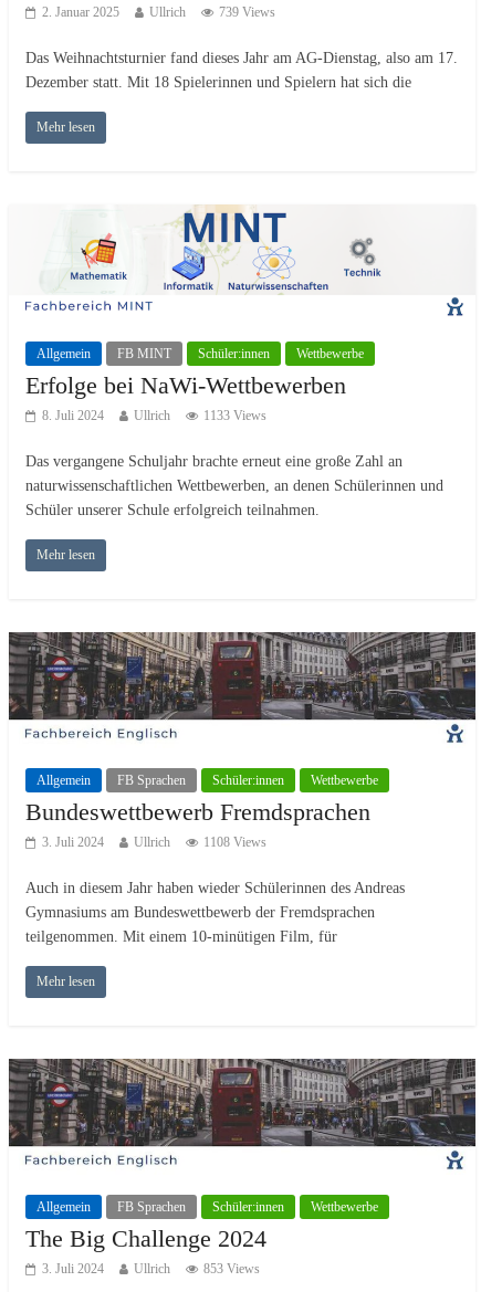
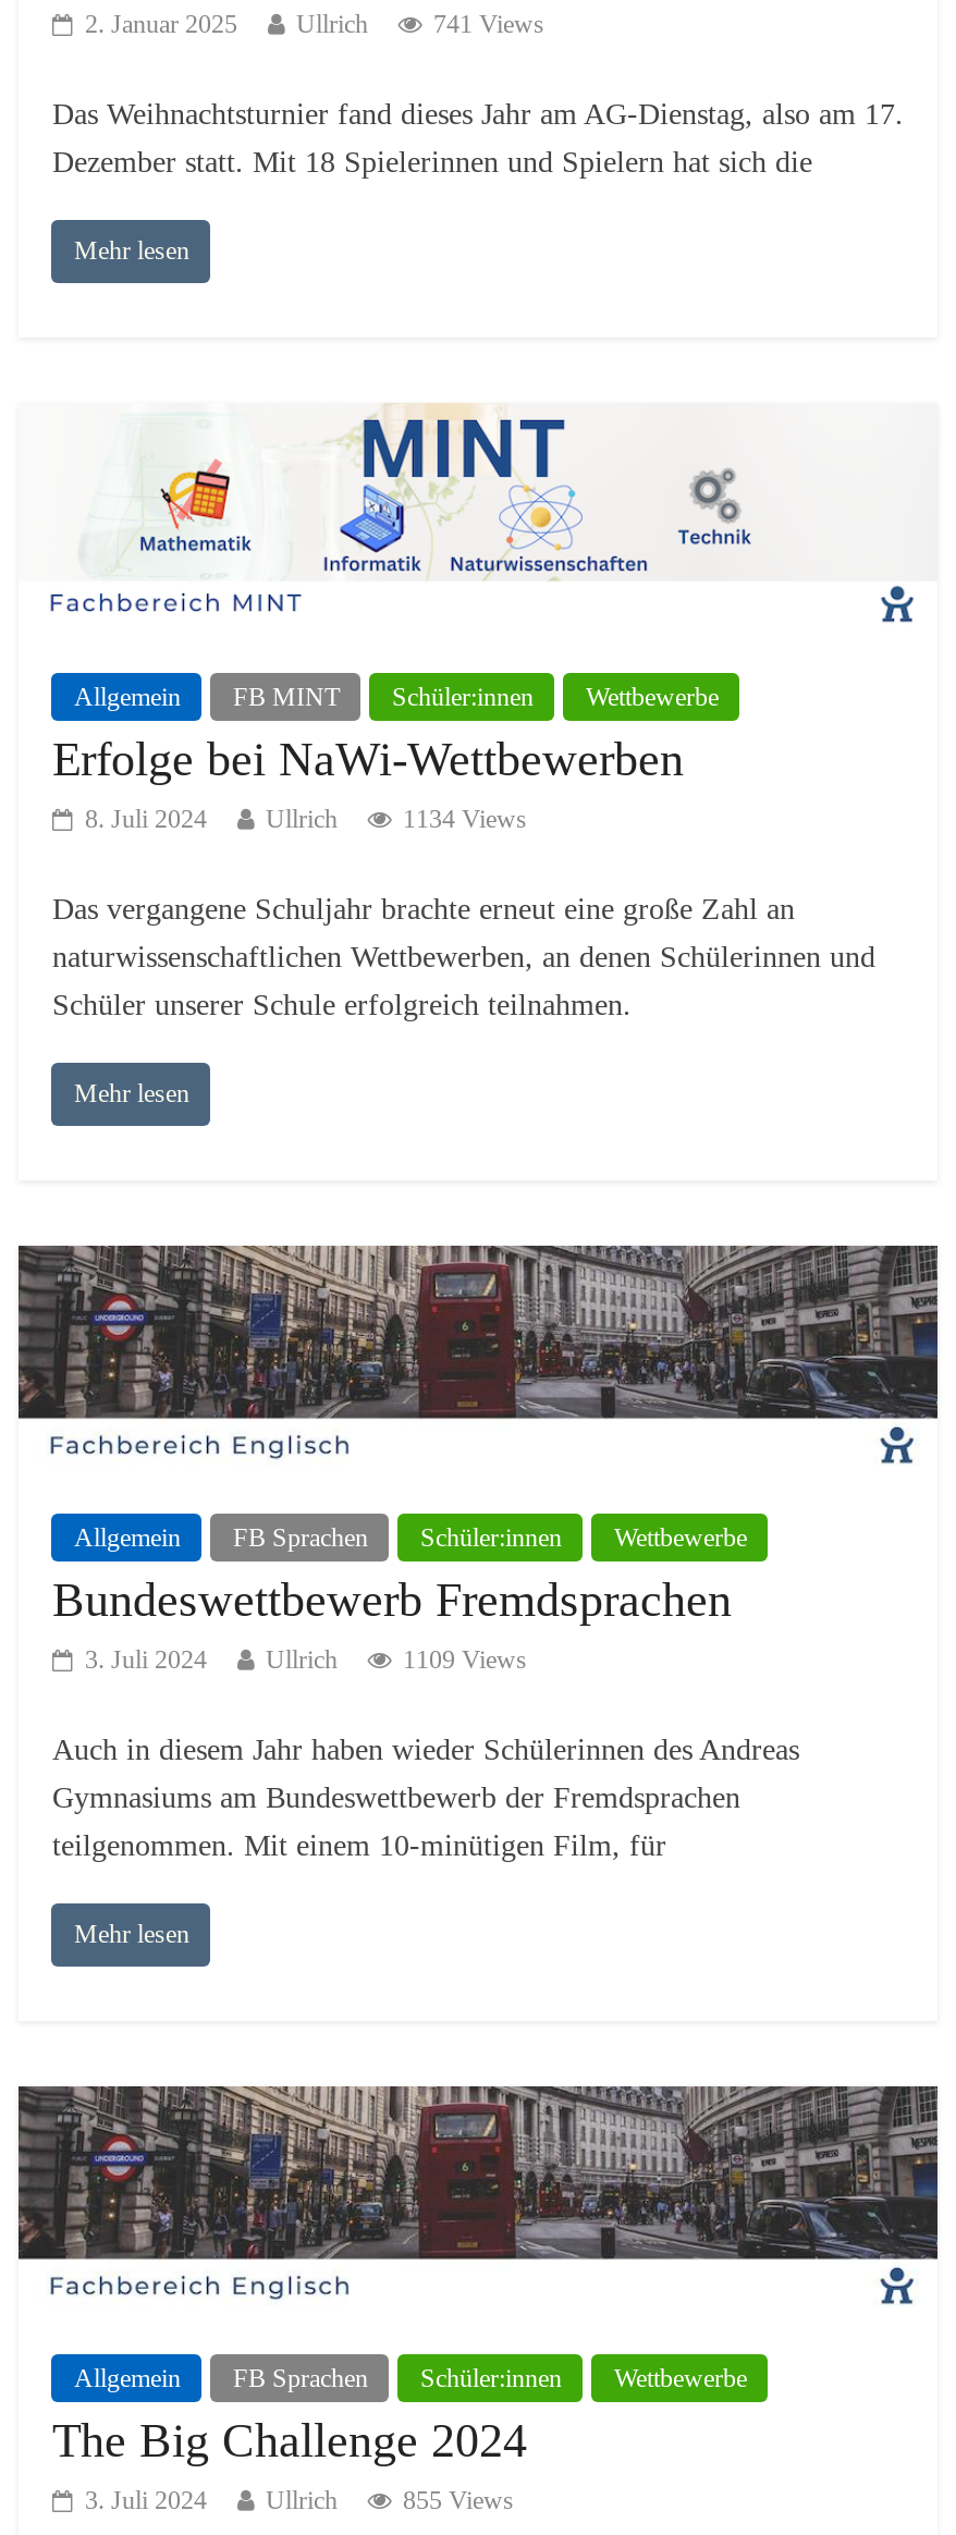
[219,5,276,20] 739 Views -> [433,9,544,40] 741 Views
[204,407,267,423] 1133 Views -> [403,803,527,833] 1134 Views
[204,834,267,850] 1108 Views -> [403,1644,527,1674] 1109 Views
[204,1261,260,1277] 853 Views -> [403,2485,514,2516] 855 Views

